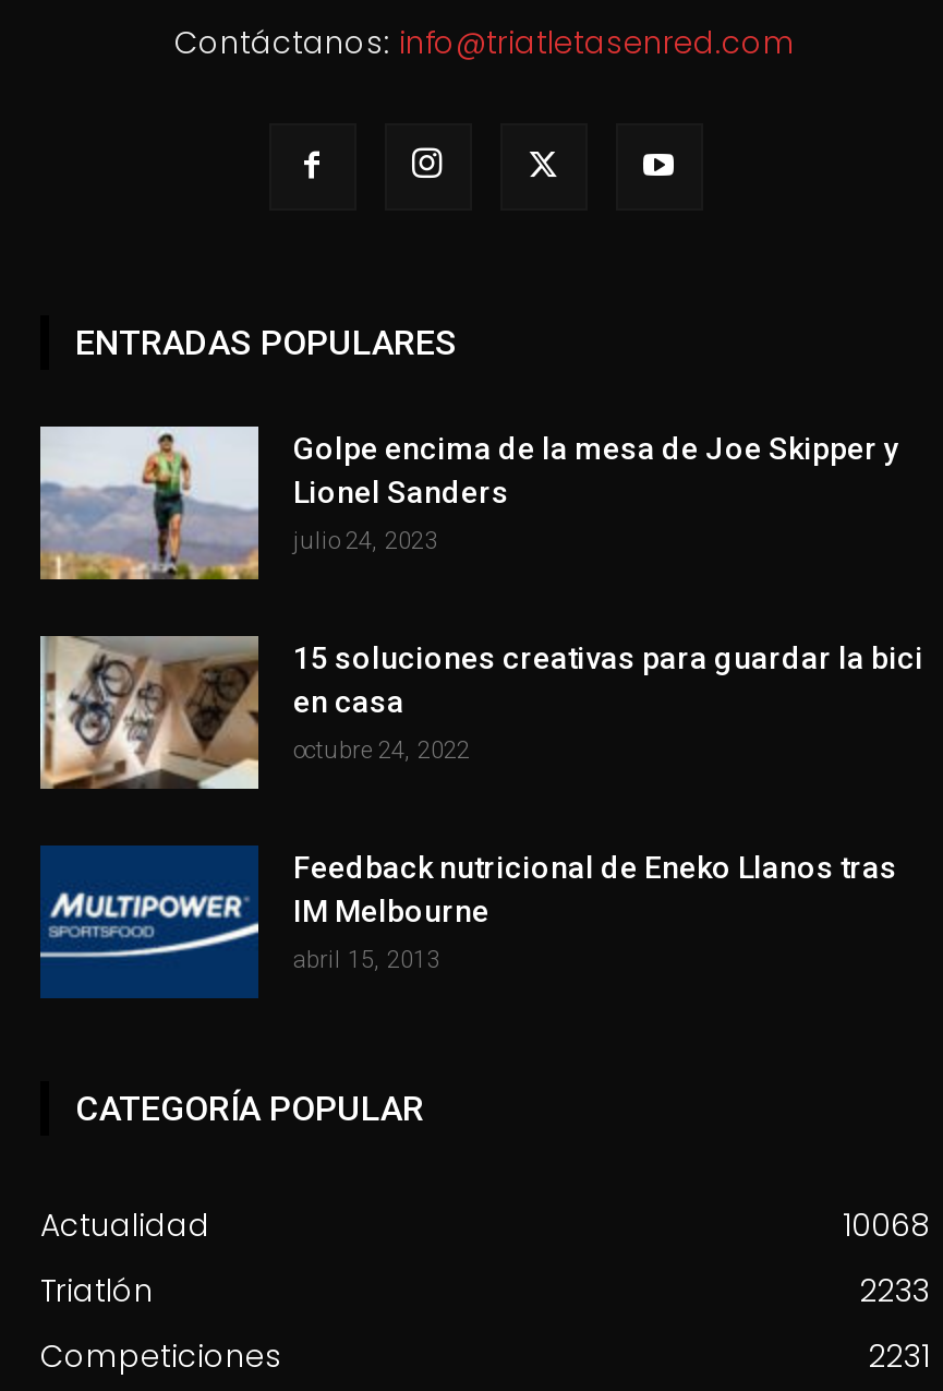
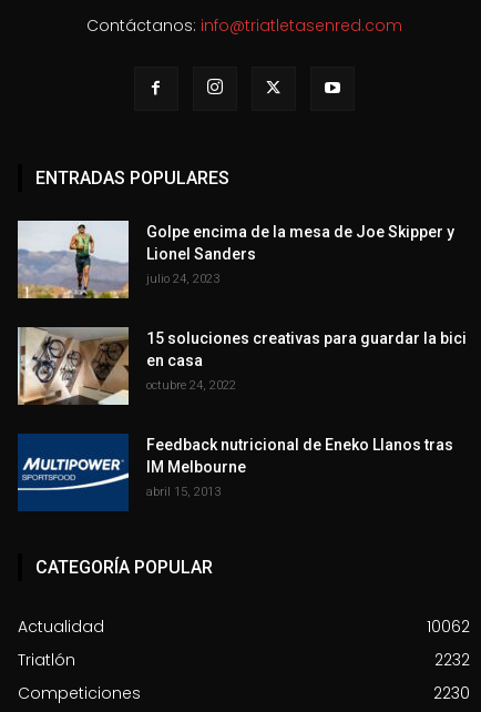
[843,1202,930,1246] 10068 -> [427,615,470,637] 10062
[860,1268,930,1311] 2233 -> [434,648,470,670] 2232
[869,1333,930,1377] 2231 -> [433,682,470,704] 2230

